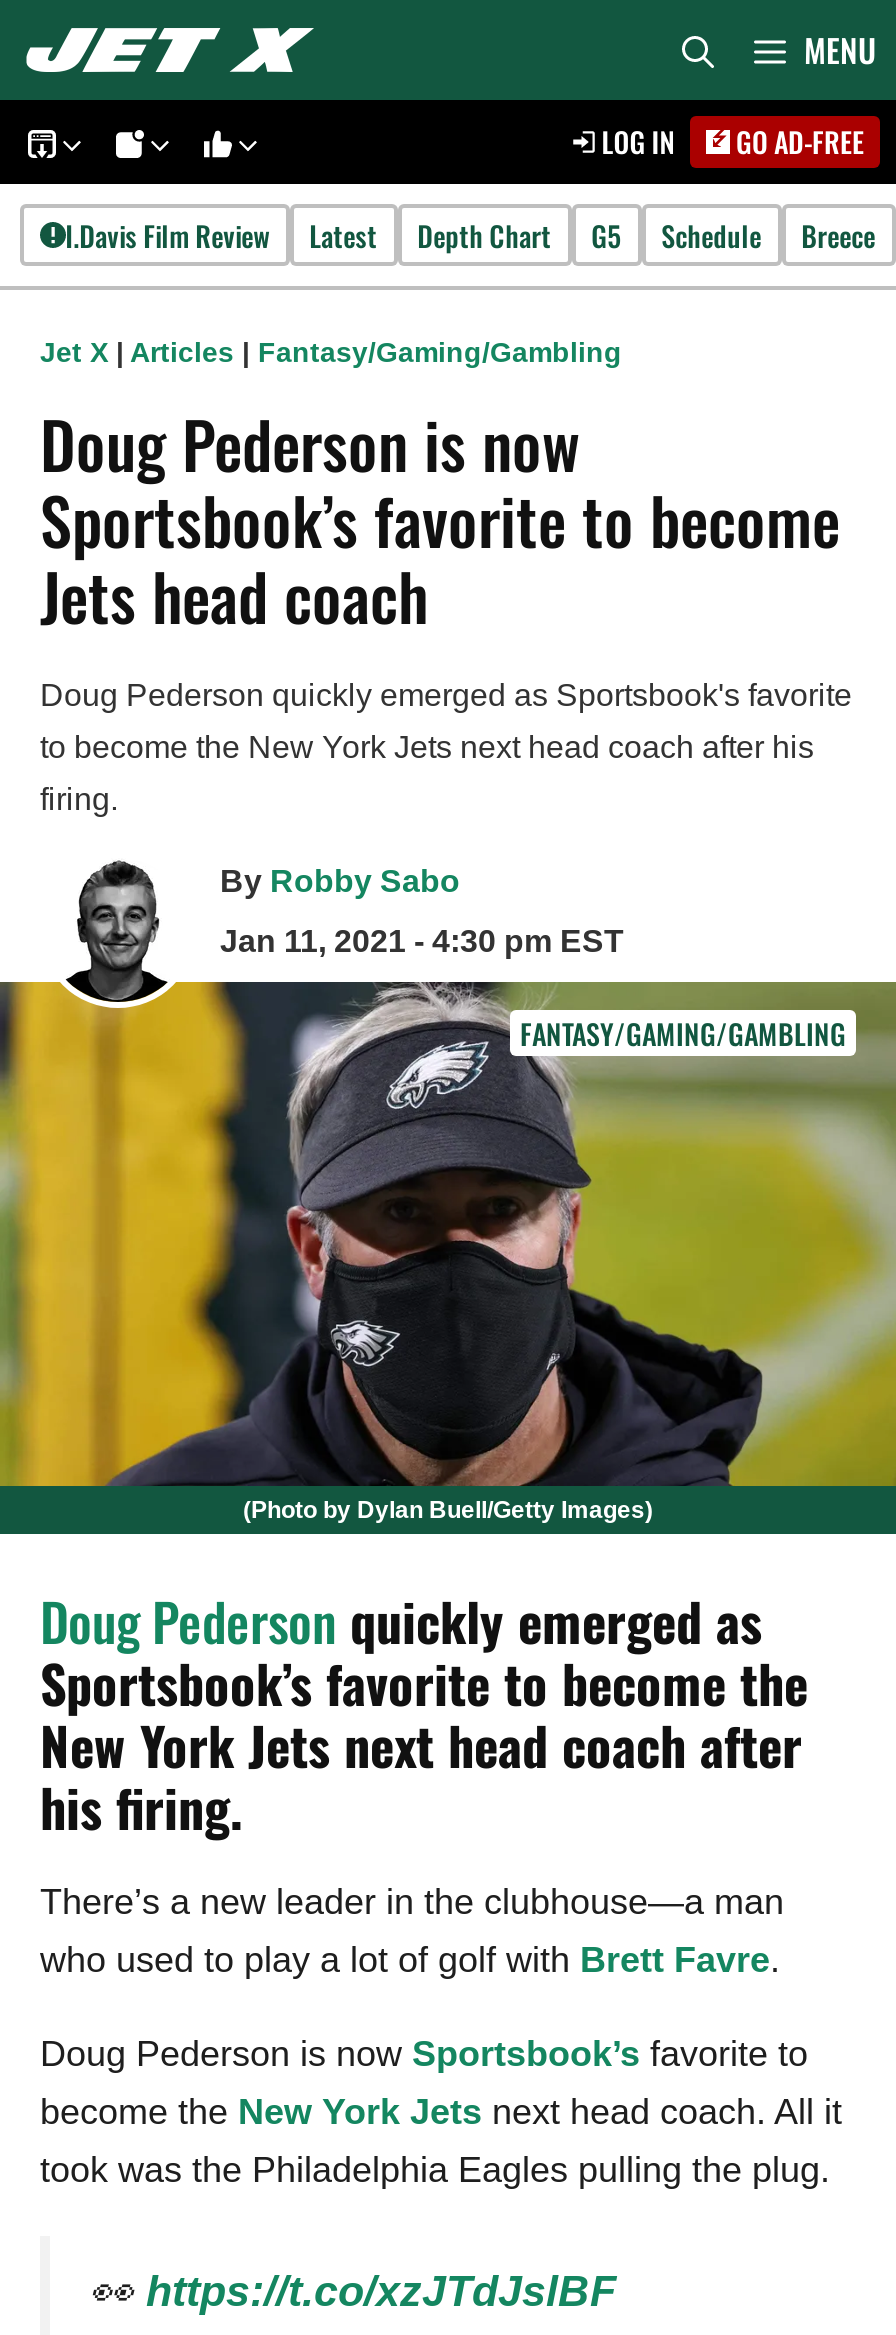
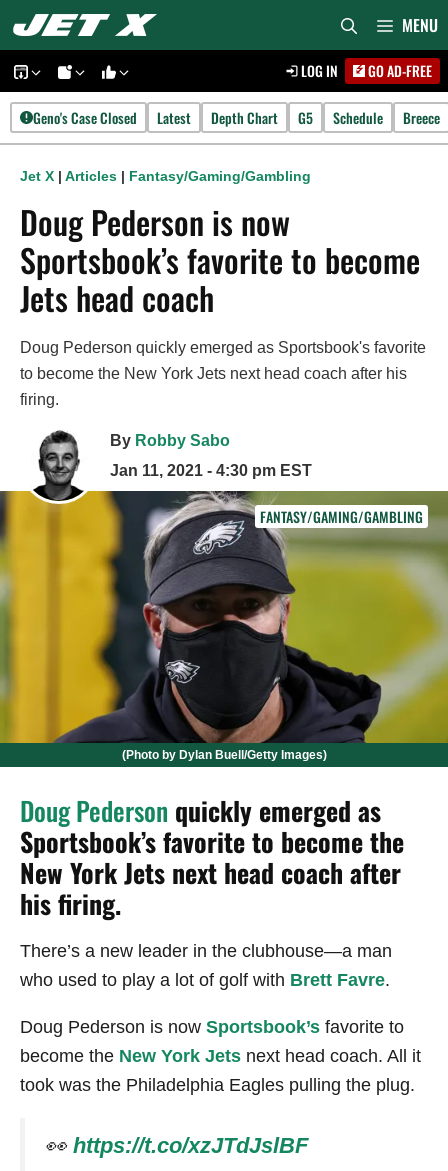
[65,214,269,256] I.Davis Film Review -> [33,107,137,128] Geno's Case Closed

